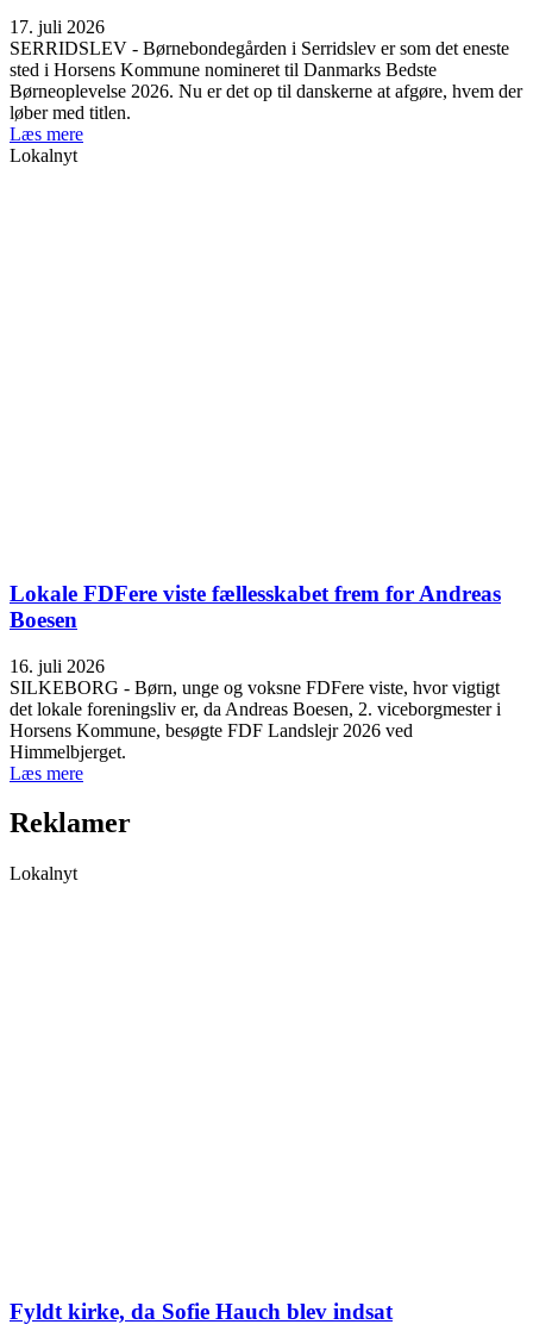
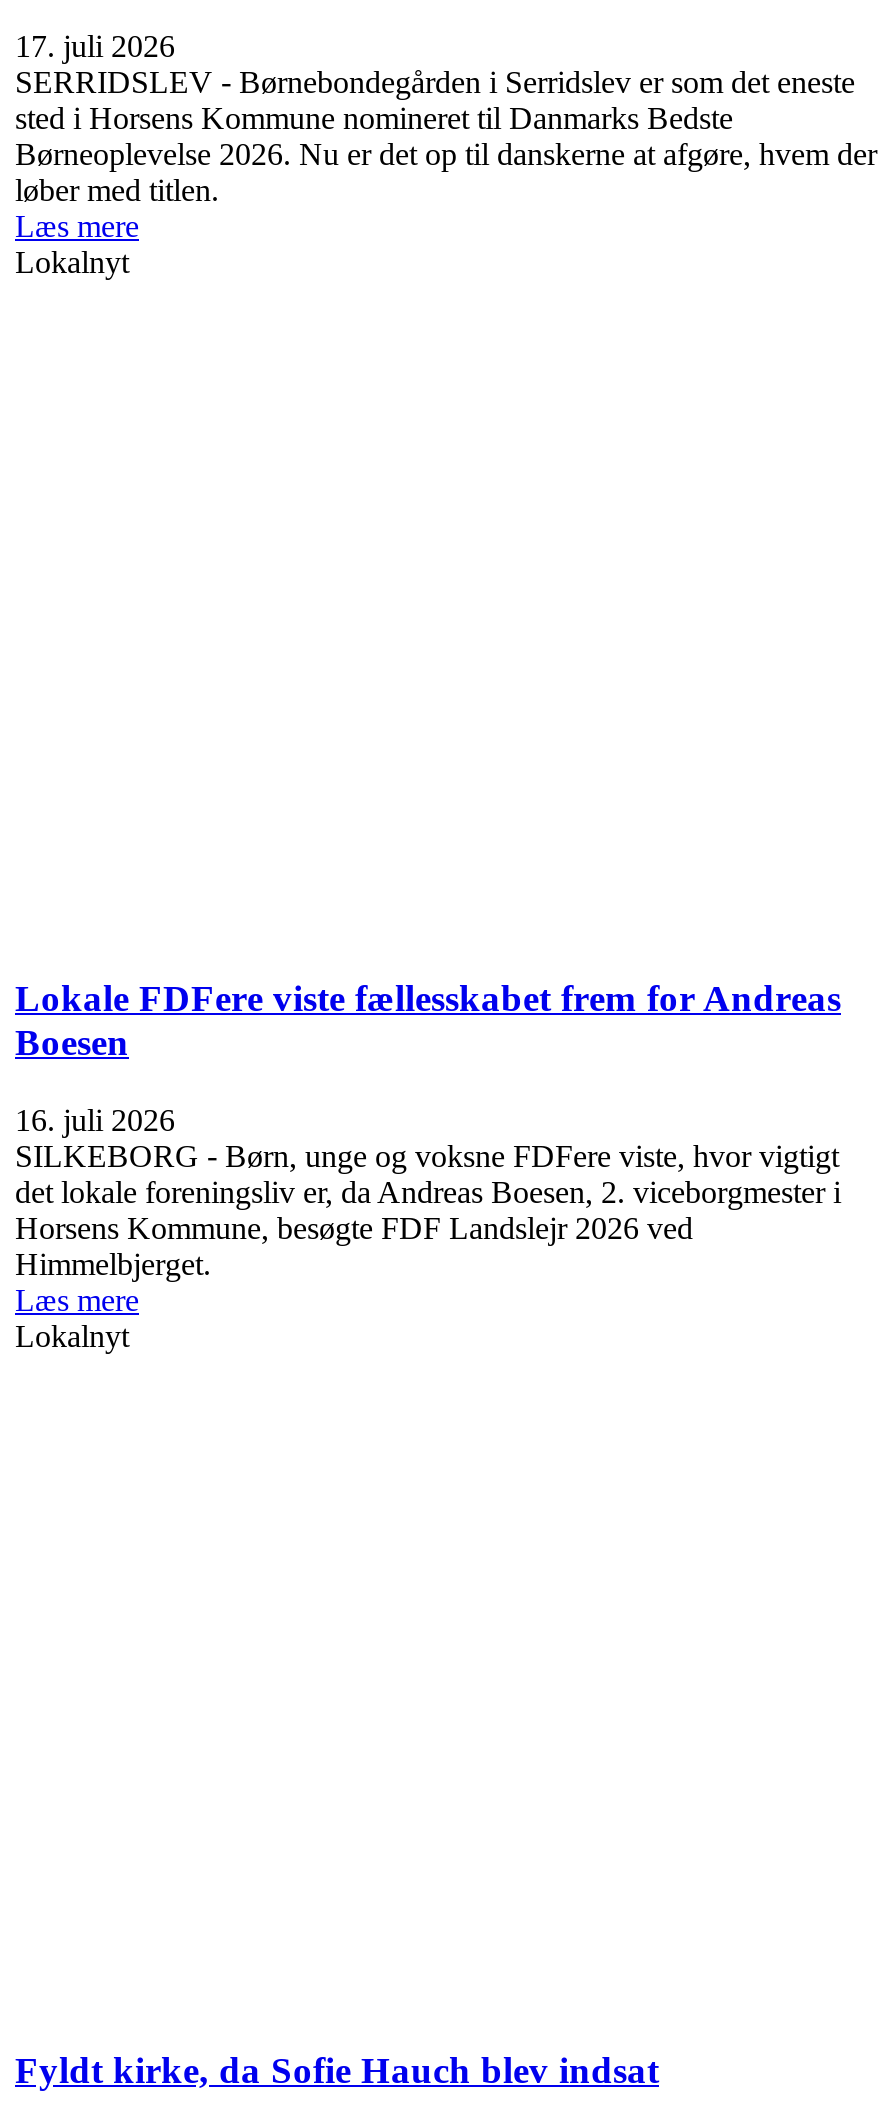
[10,808,131,839] Reklamer -> none

